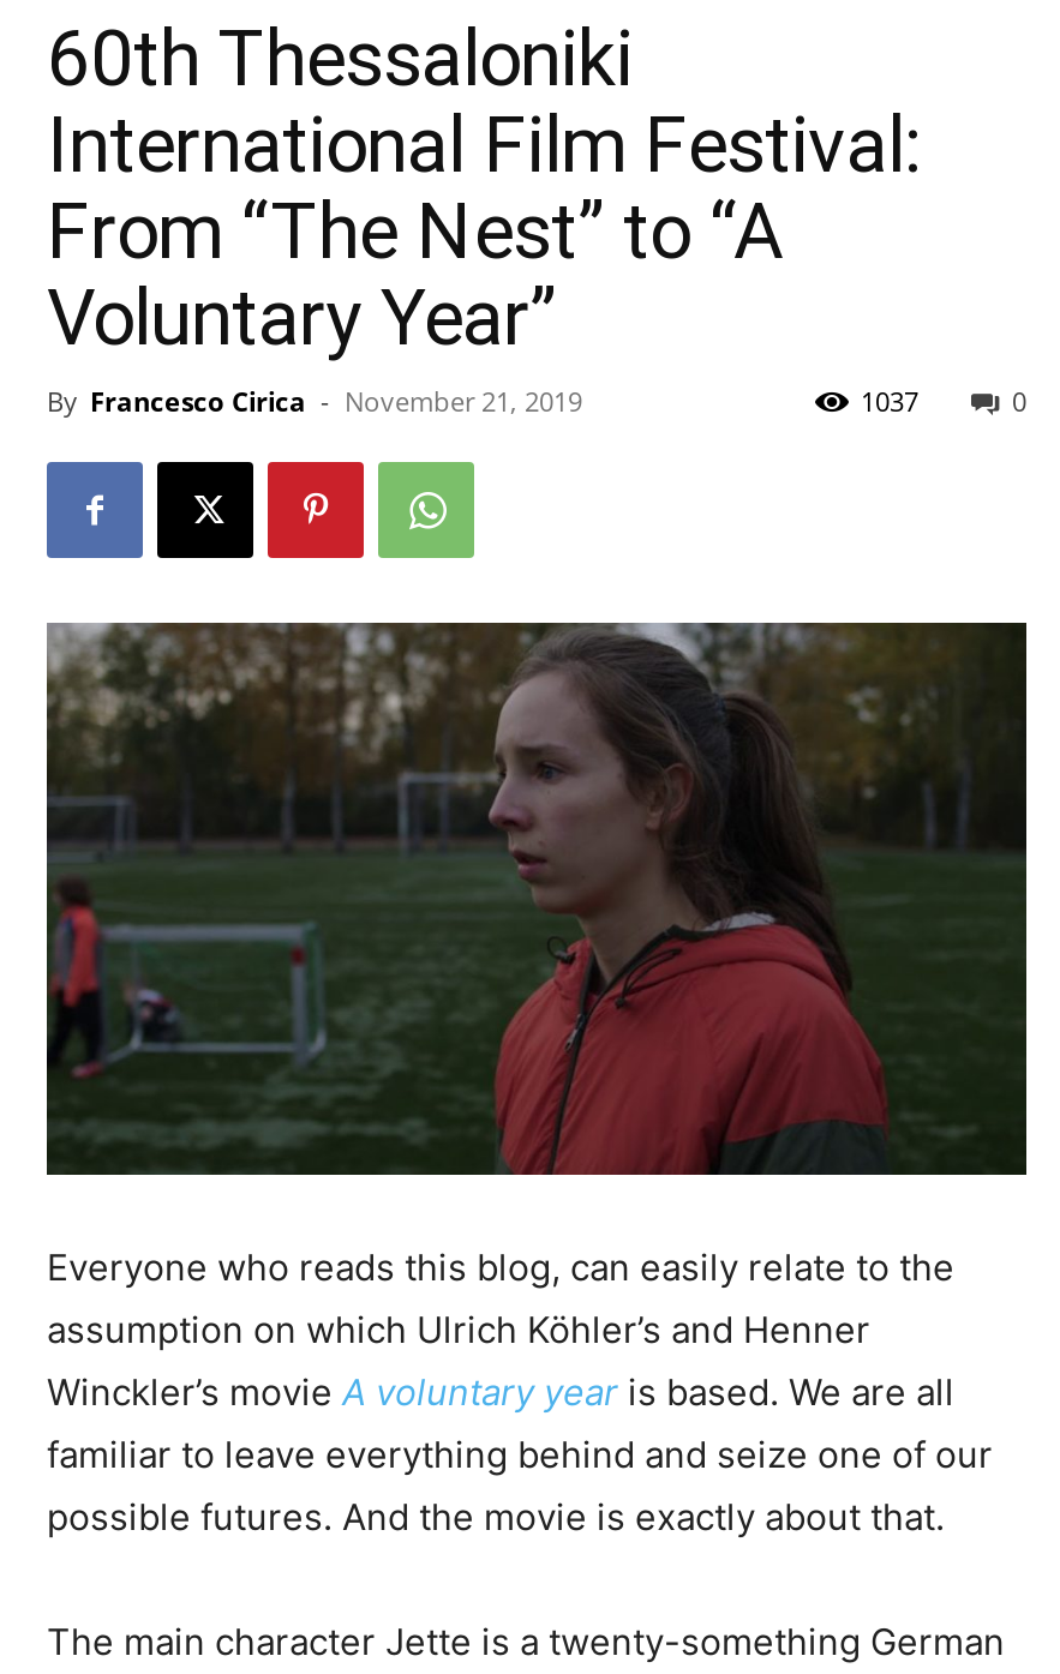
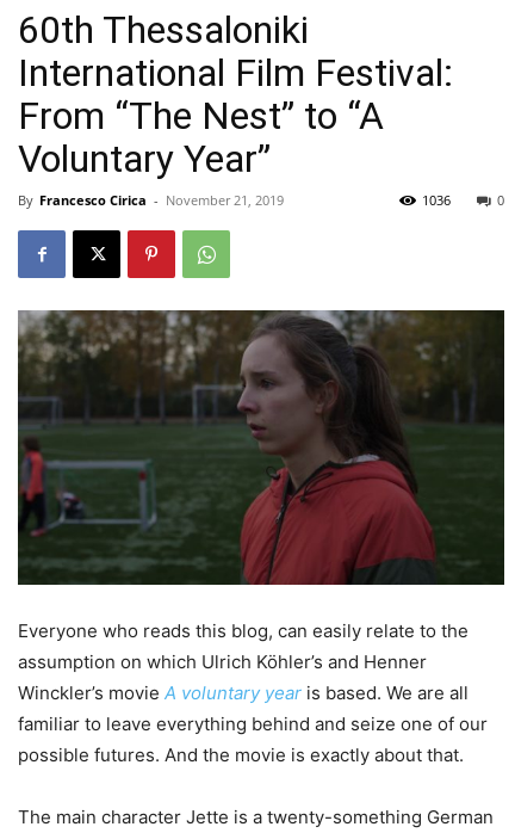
[861,383,918,419] 1037 -> [422,191,451,209] 1036

